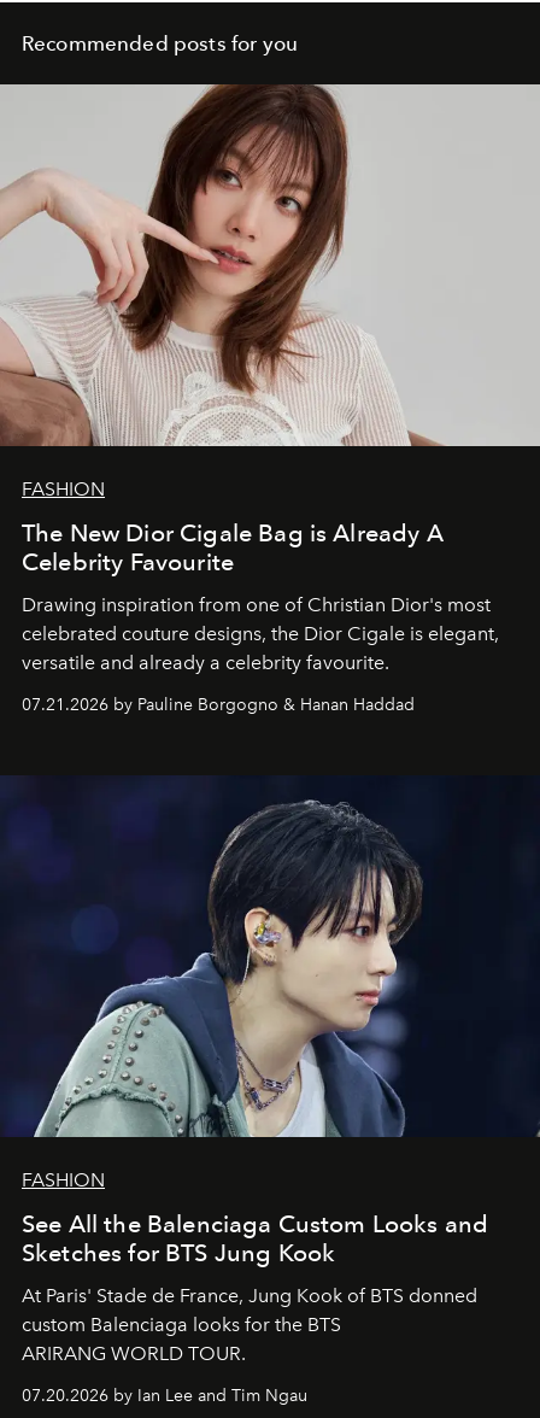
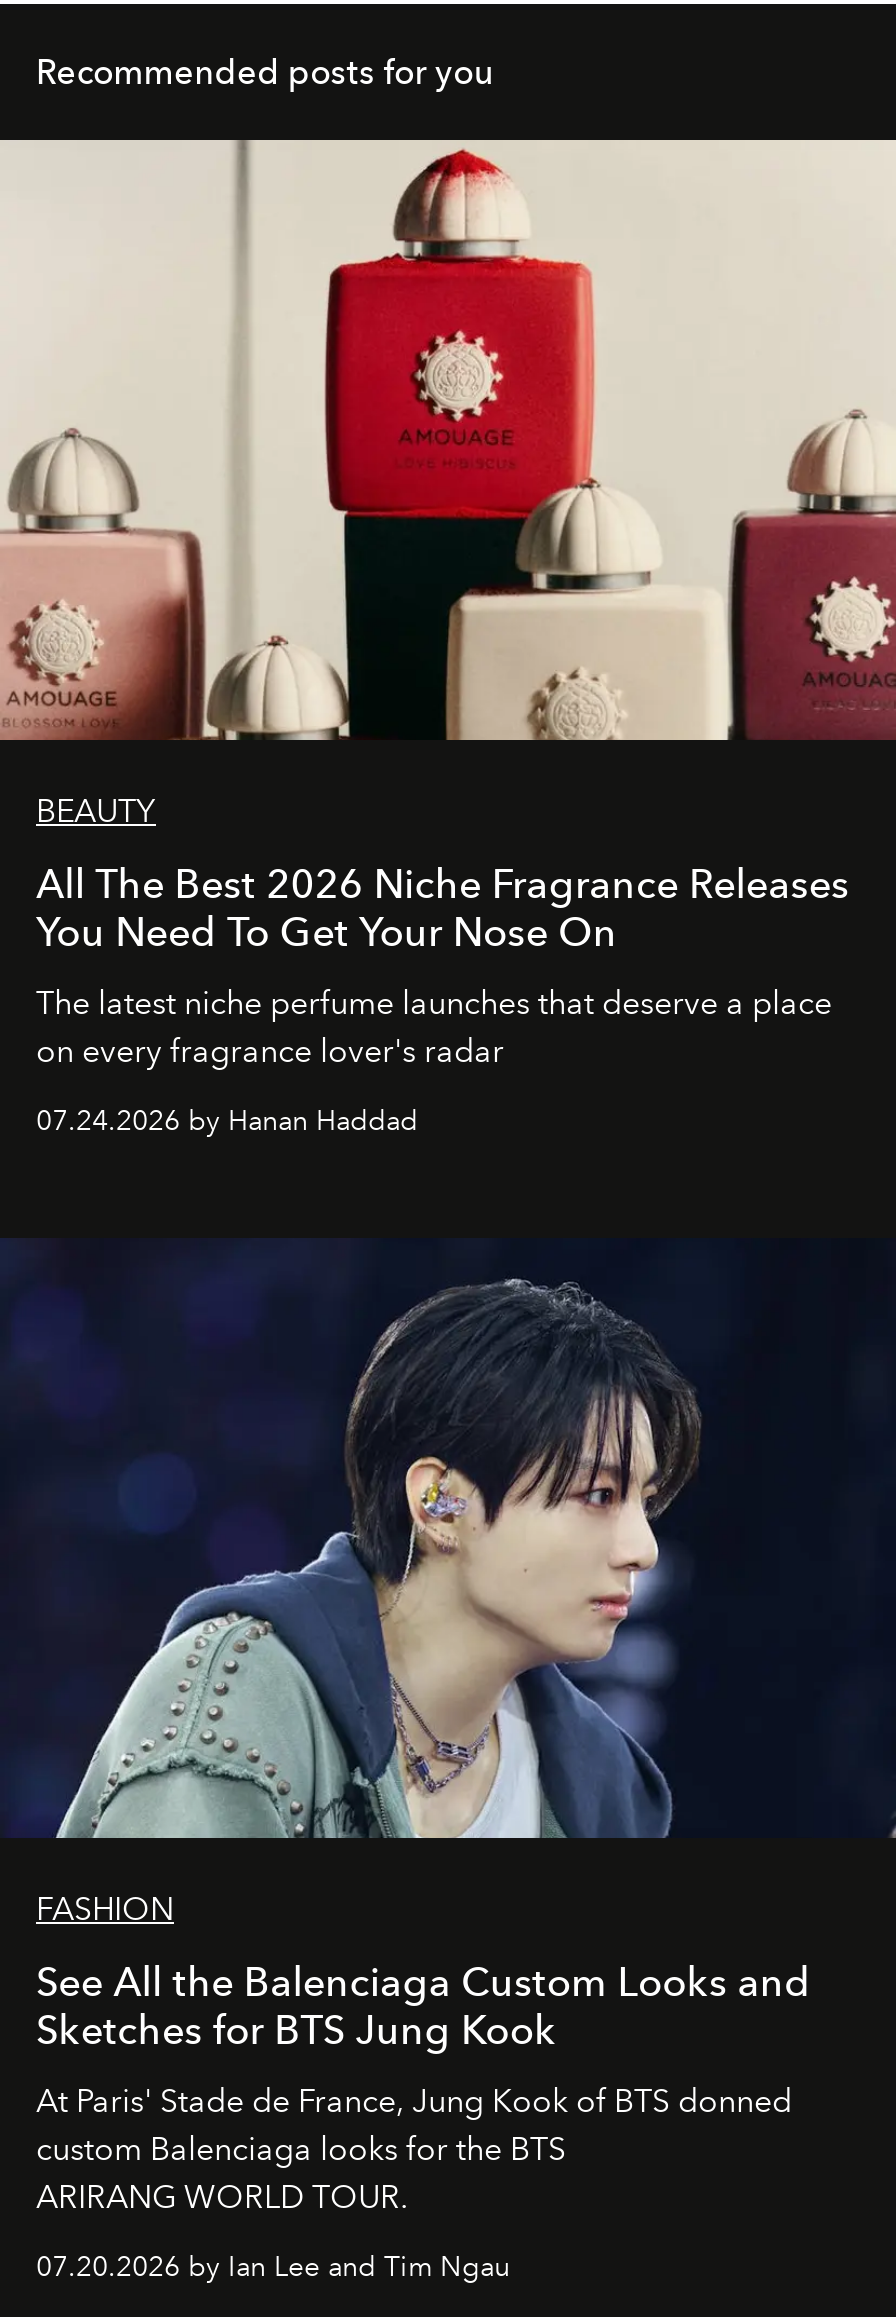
[4,83,536,500] [image] | FASHION -> [6,138,890,830] [image] | BEAUTY
[22,518,443,576] The New Dior Cigale Bag is Already A | Celebrity Favourite -> [36,860,849,956] All The Best 2026 Niche Fragrance Releases | You Need To Get Your Nose On
[22,593,499,674] Drawing inspiration from one of Christian Dior's most | celebrated couture designs, the Dior Cigale is elegant, | versatile and already a celebrity favourite. -> [36,984,832,1070] The latest niche perfume launches that deserve a place | on every fragrance lover's radar
[22,695,415,715] 07.21.2026 by Pauline Borgogno & Hanan Haddad -> [36,1104,418,1138] 07.24.2026 by Hanan Haddad

